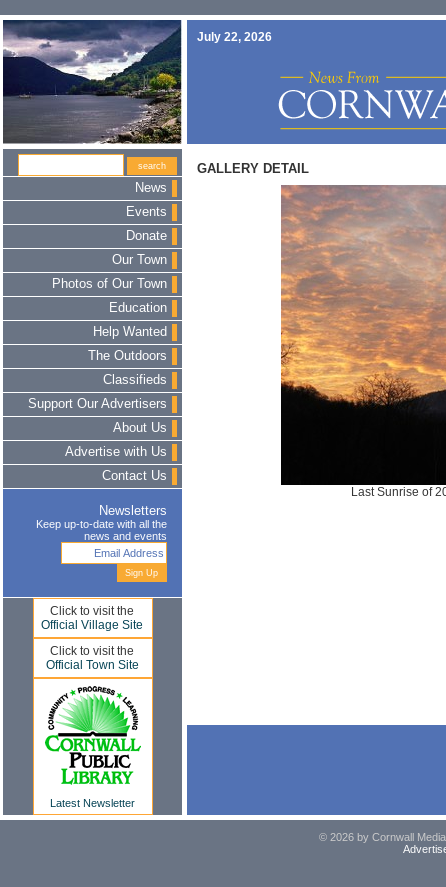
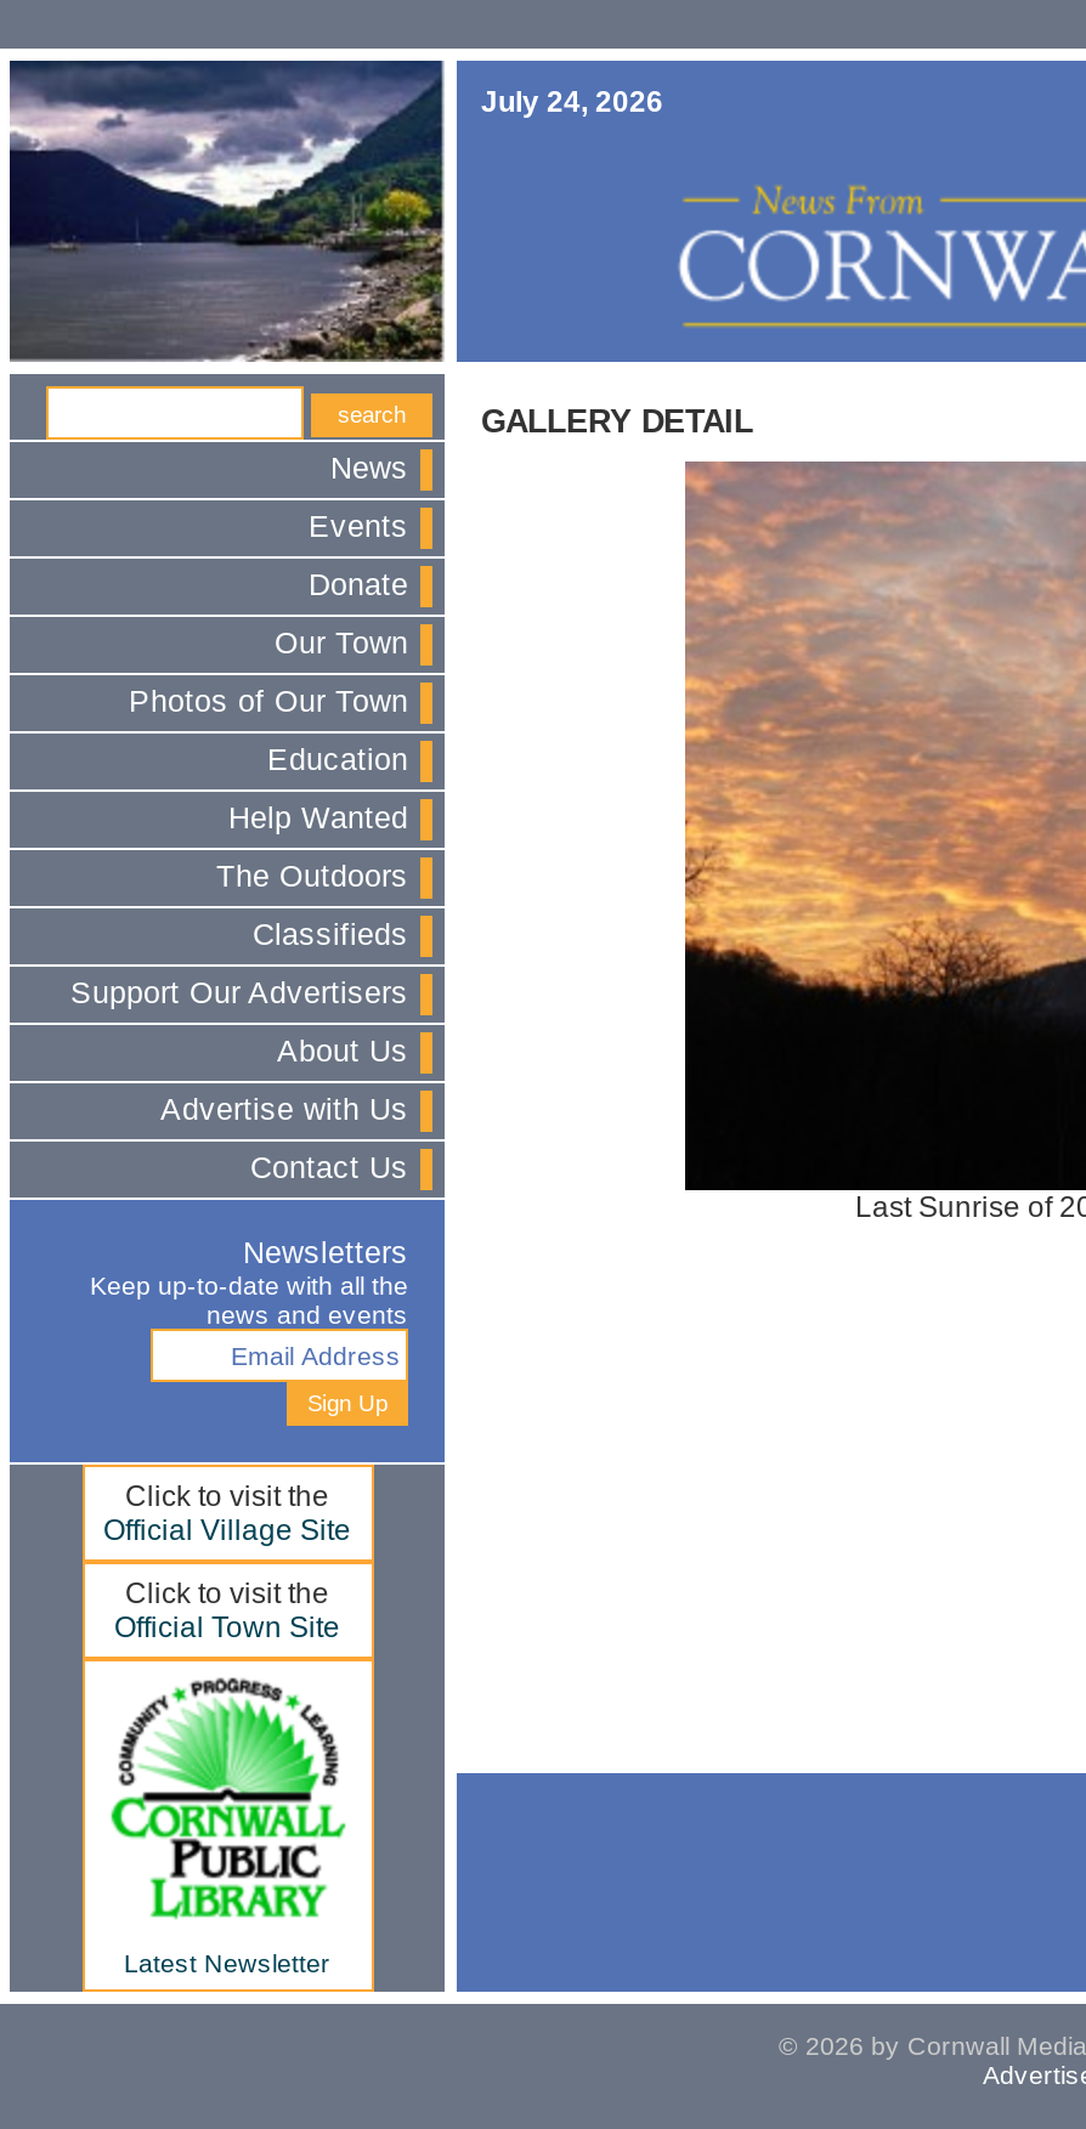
[197,30,272,44] July 22, 2026 -> [481,85,663,119] July 24, 2026

